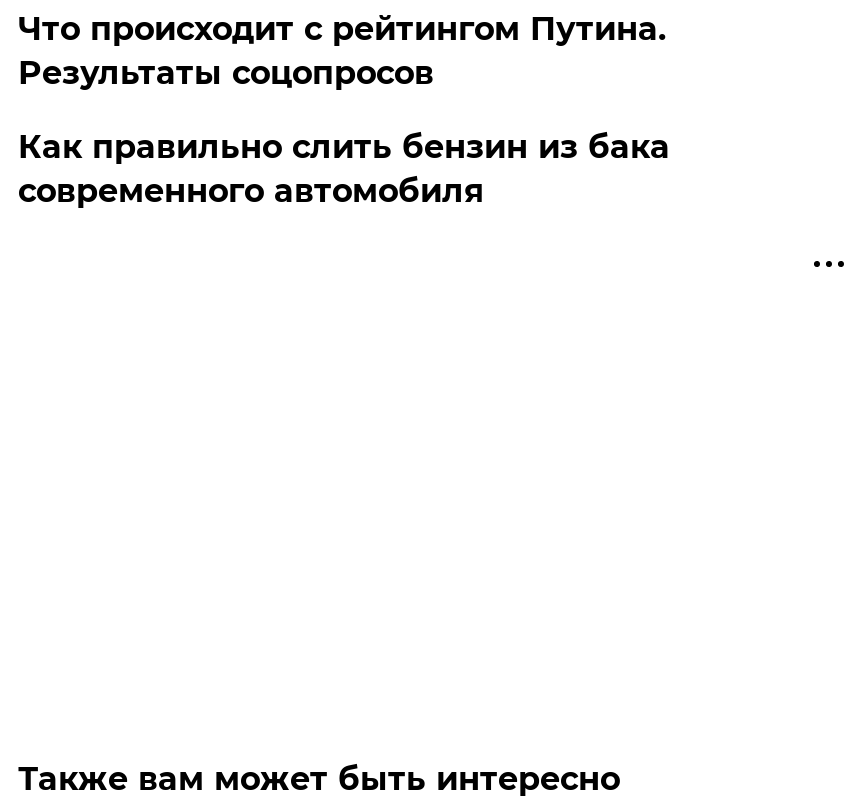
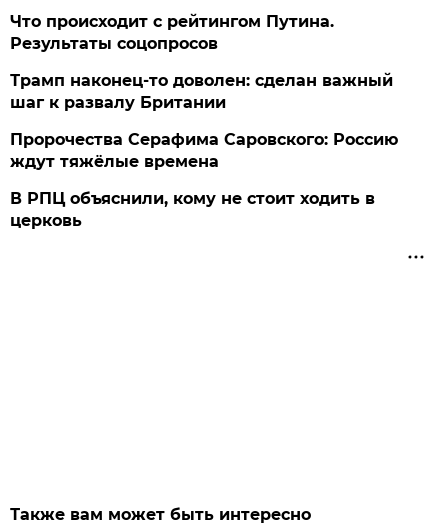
[18,128,670,210] Как правильно слить бензин из бака | современного автомобиля -> [10,71,398,230] Трамп наконец-то доволен: сделан важный | шаг к развалу Британии | Пророчества Серафима Саровского: Россию | ждут тяжёлые времена | В РПЦ объяснили, кому не стоит ходить в | церковь

